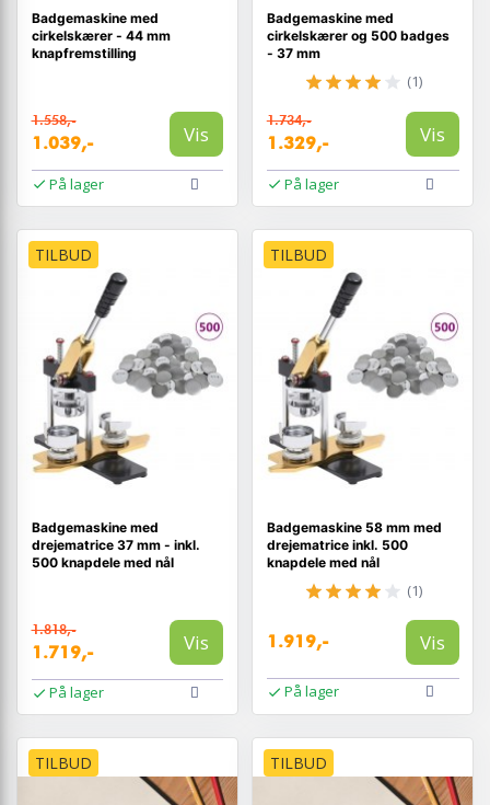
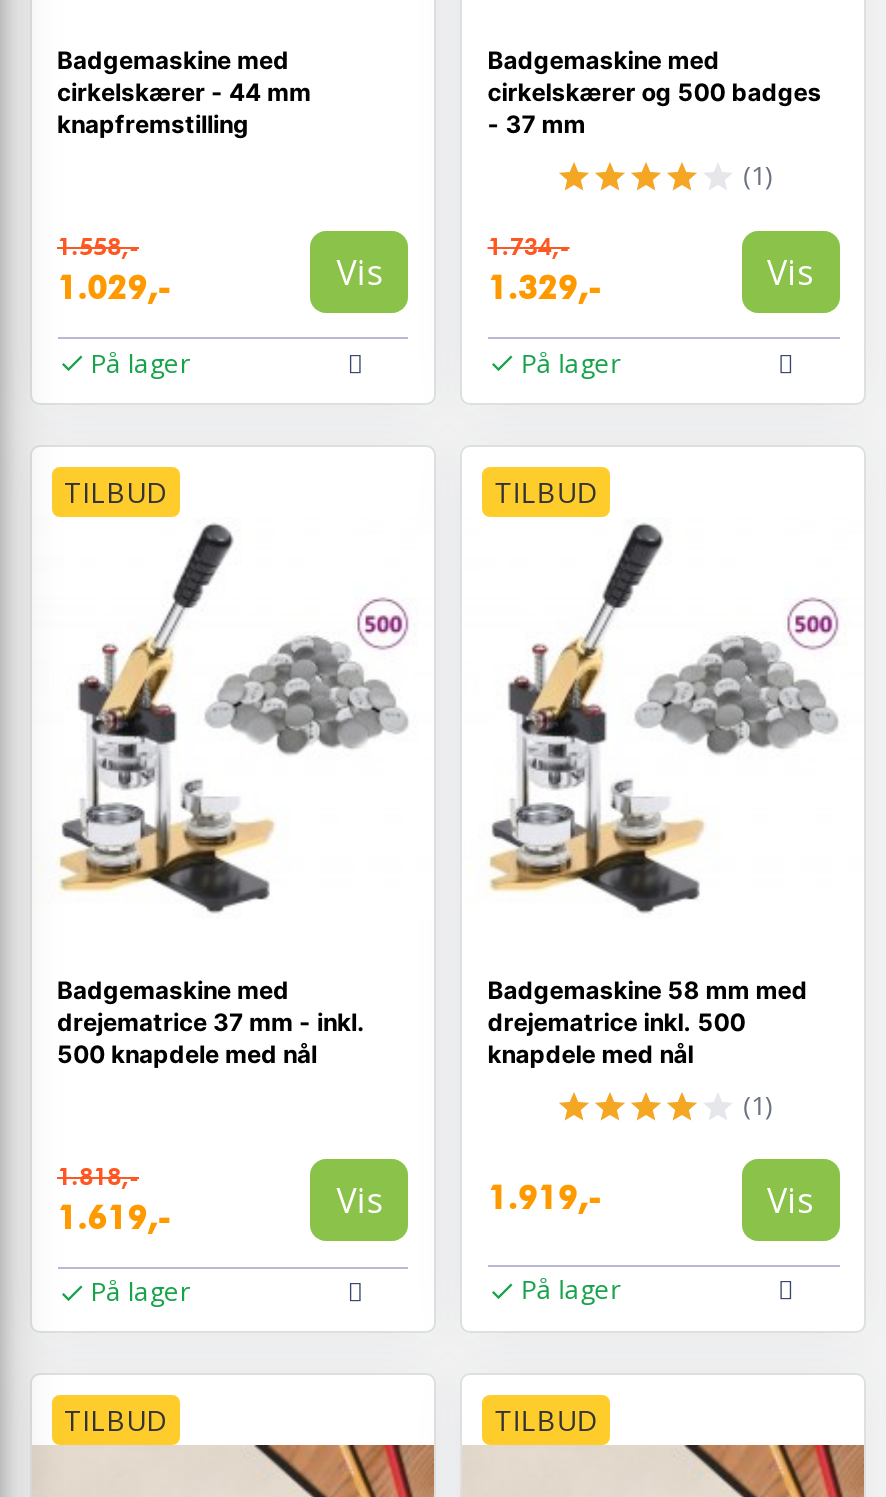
[31,133,94,154] 1.039,- -> [57,270,171,308] 1.029,-
[31,641,94,662] 1.719,- -> [57,1198,171,1236] 1.619,-

